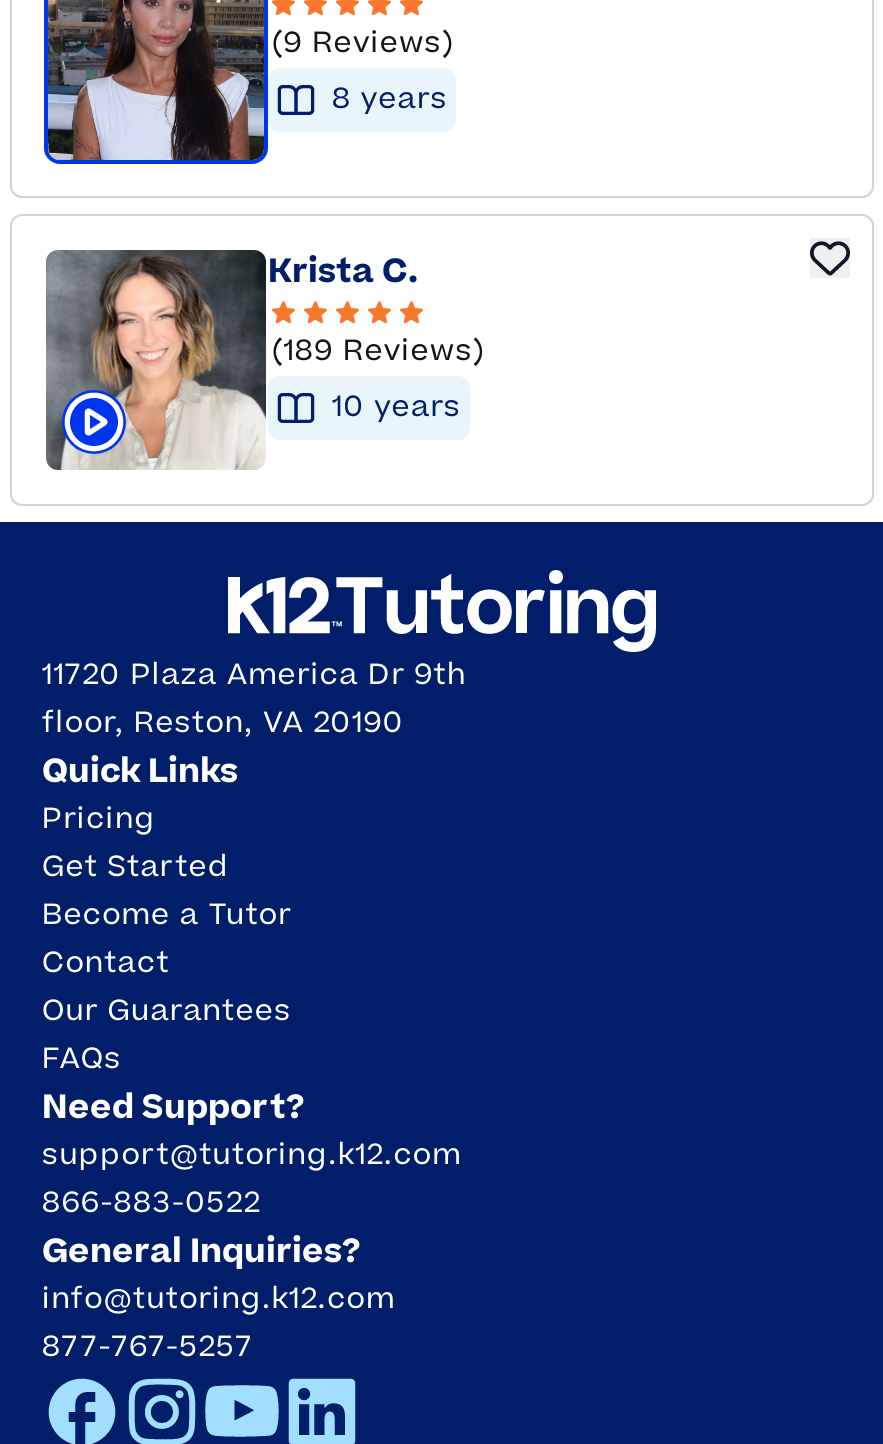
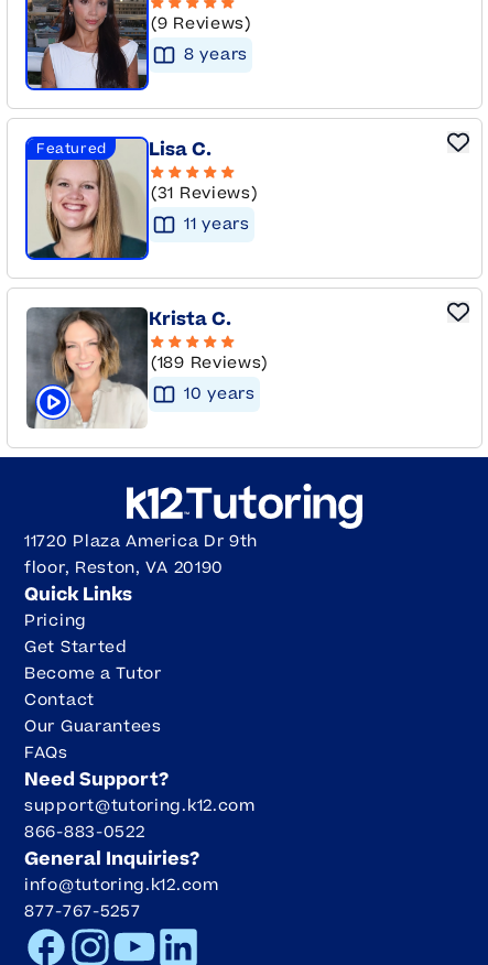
none -> [28,135,257,259] [image] | Featured | Lisa C. | (31 Reviews) | 11 years

